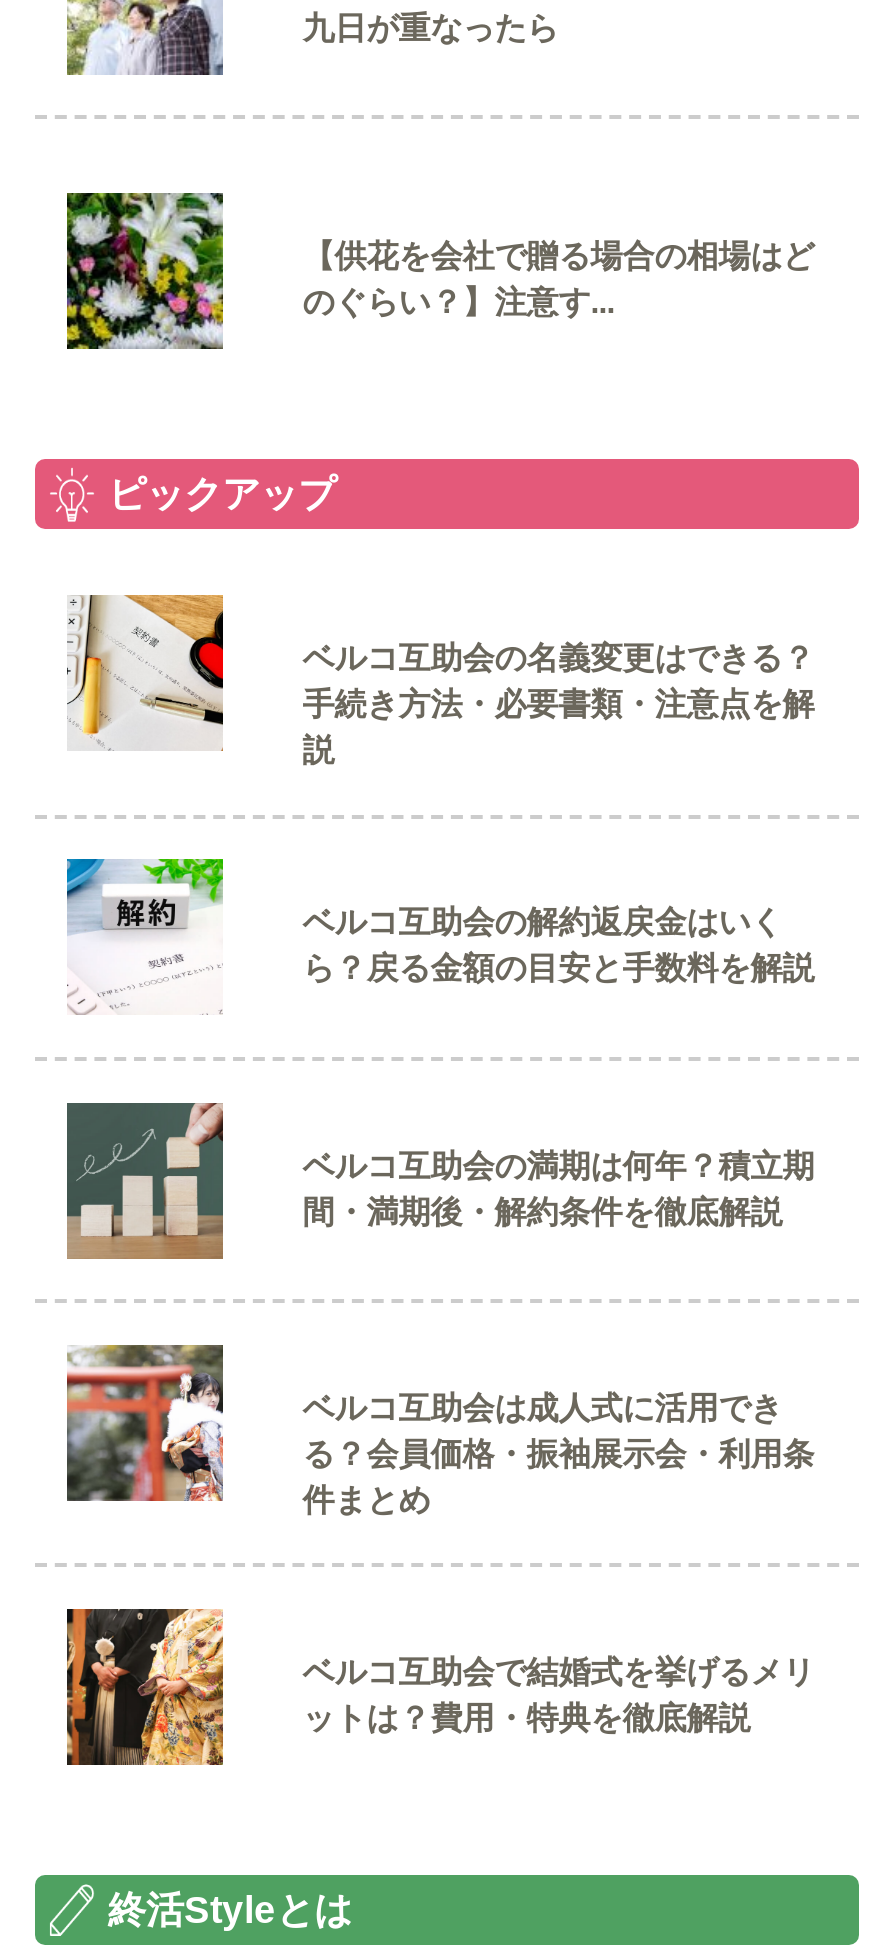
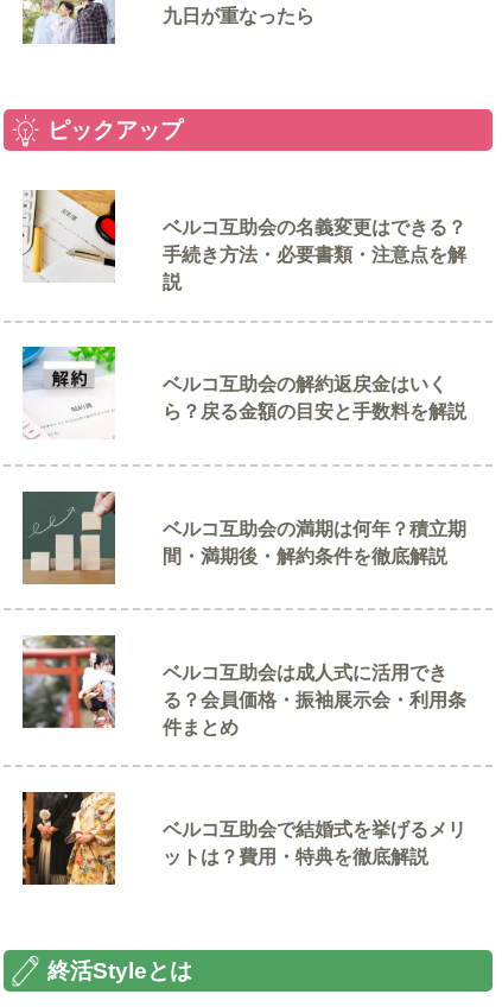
[65,184,815,352] [image] | 【供花を会社で贈る場合の相場はど | のぐらい？】注意す... -> none

